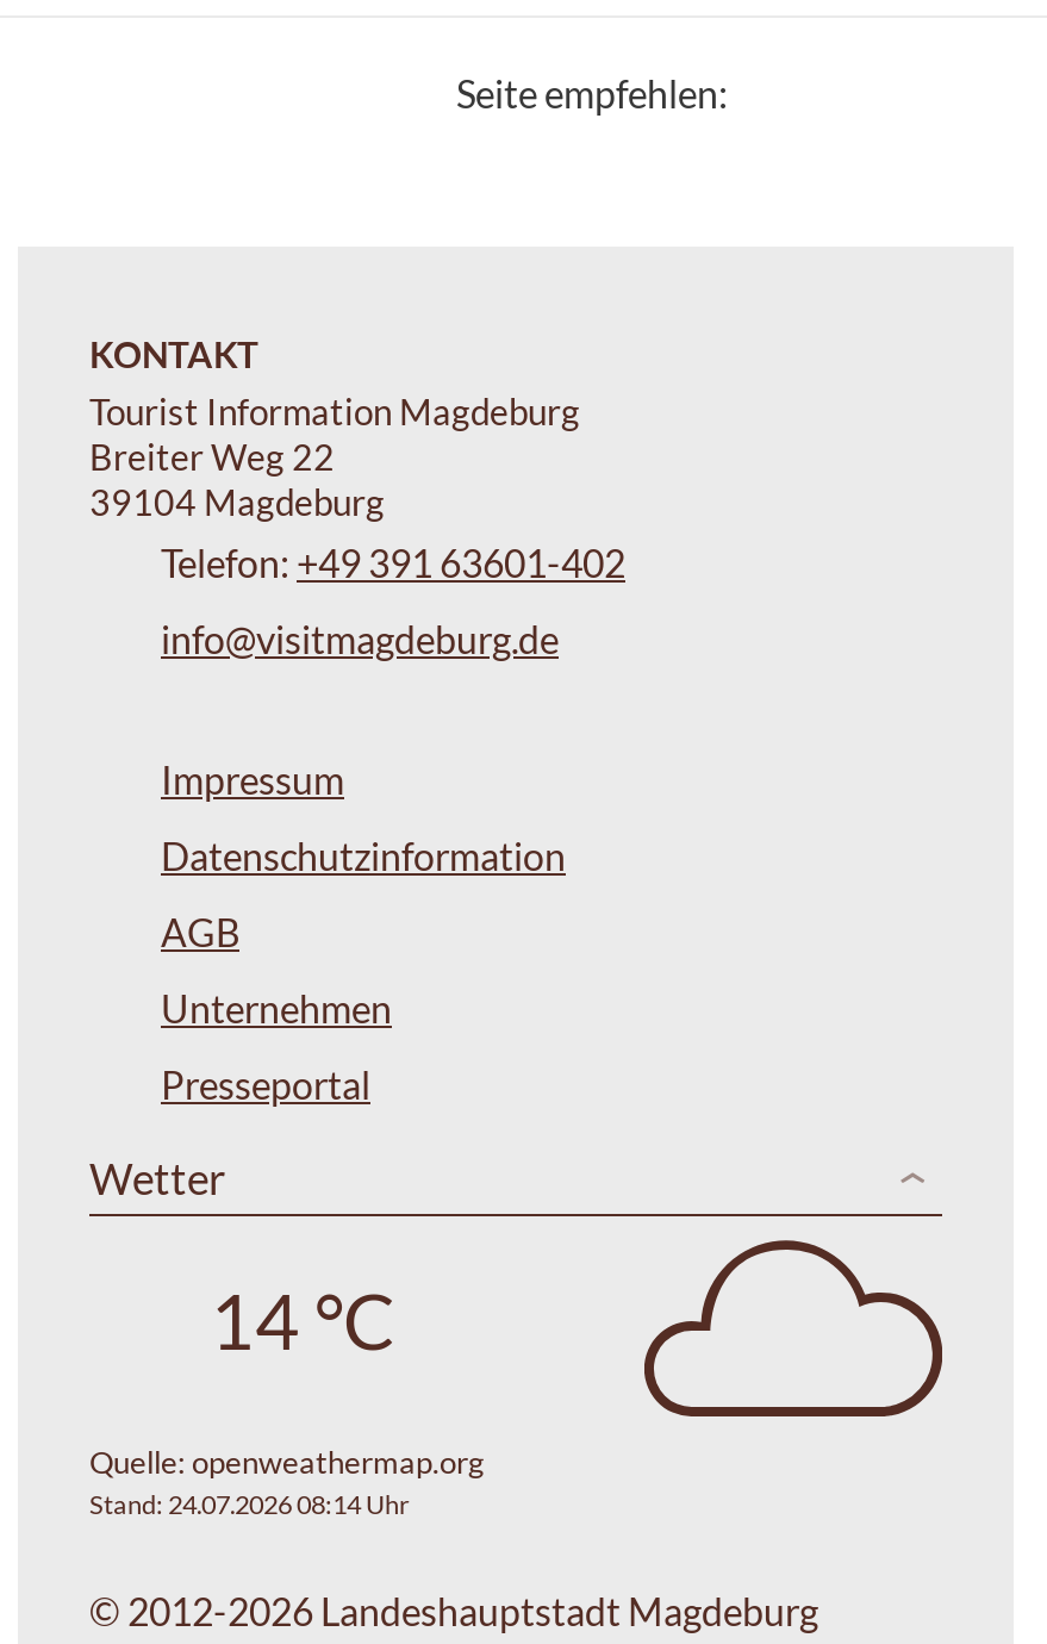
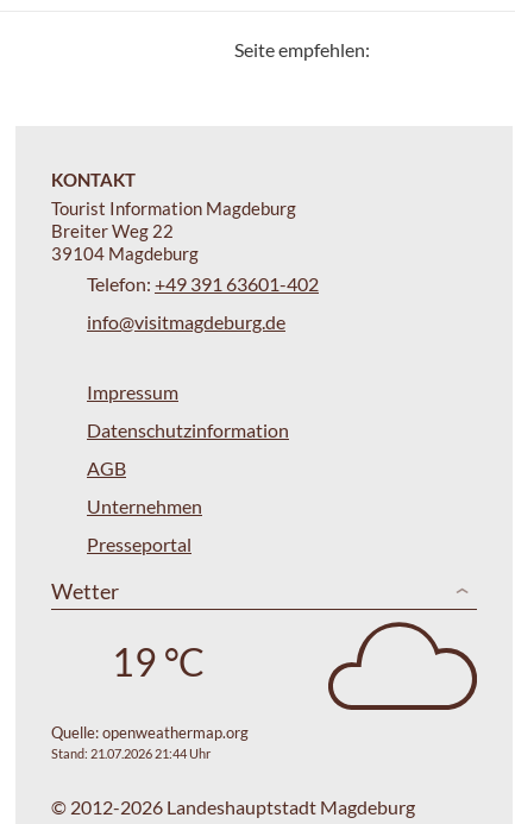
[210,1275,395,1368] 14 °C -> [111,639,204,685] 19 °C
[89,1488,409,1519] Stand: 24.07.2026 08:14 Uhr -> [51,746,211,761] Stand: 21.07.2026 21:44 Uhr

